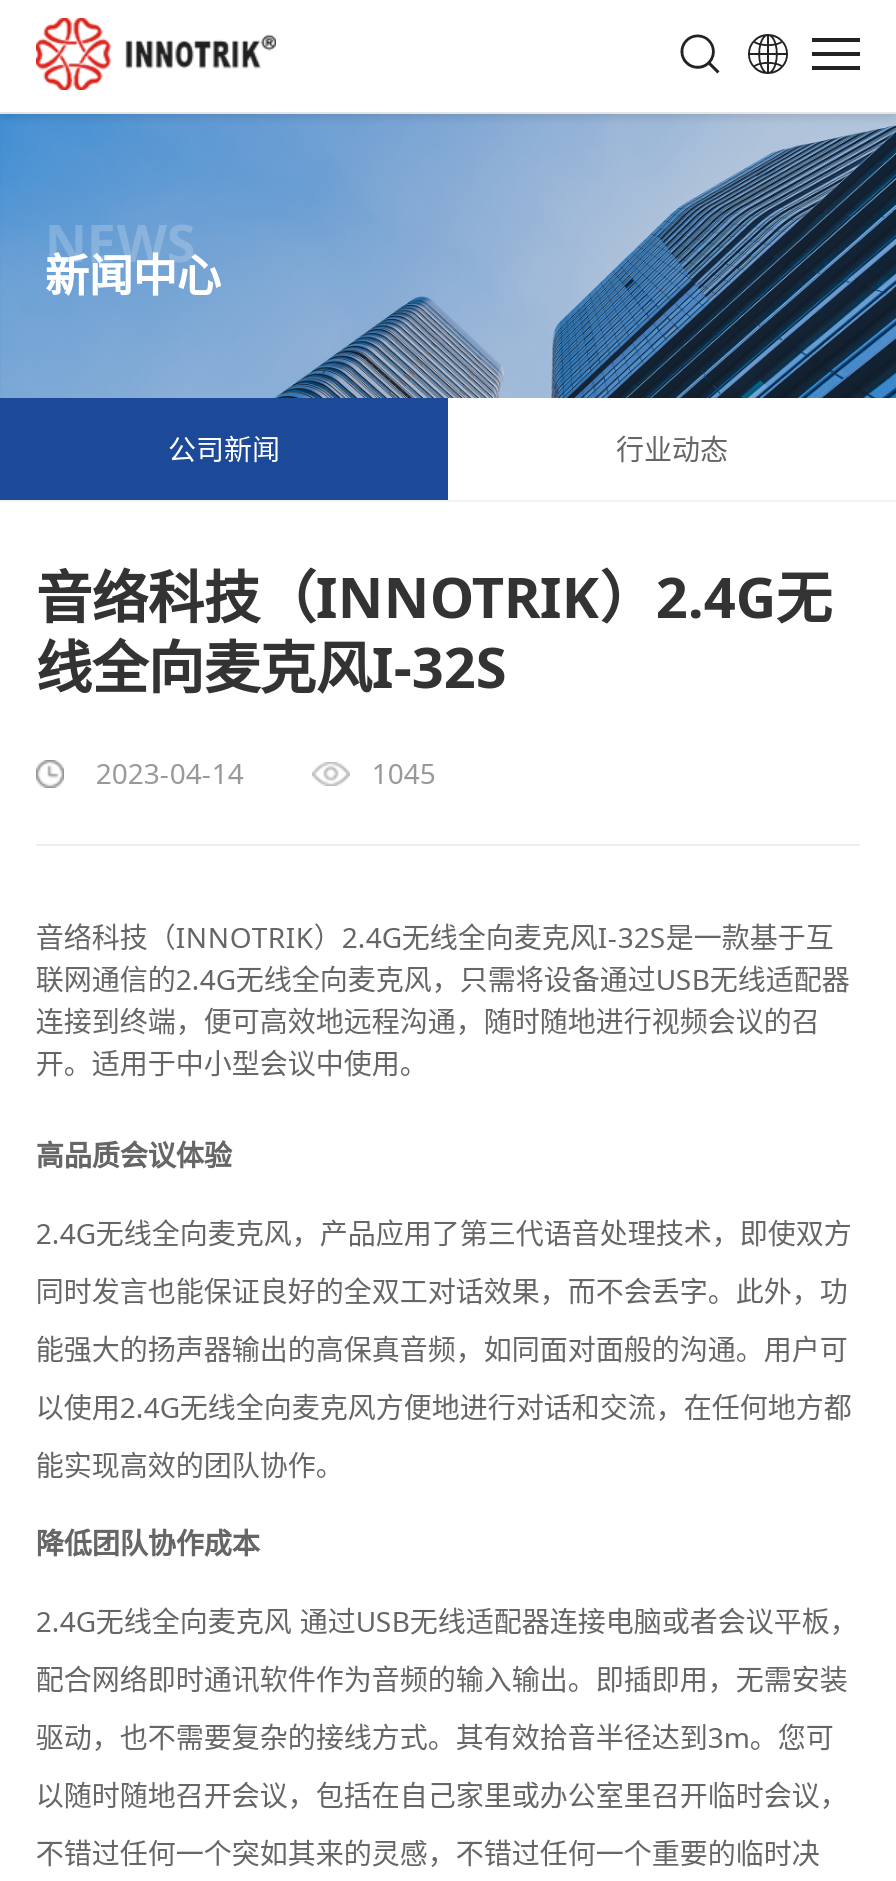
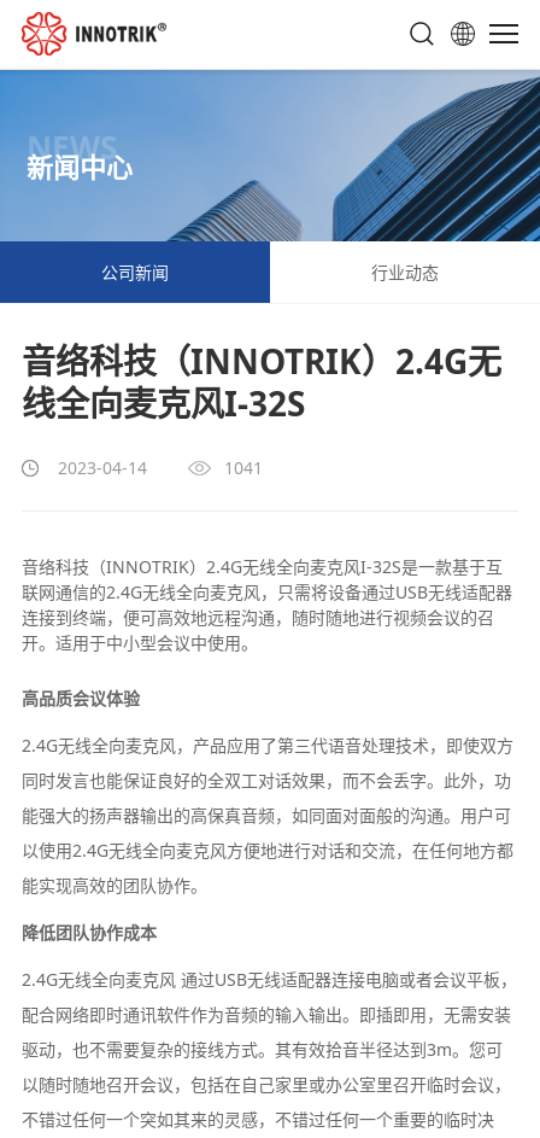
[372,755,436,793] 1045 -> [224,457,263,479] 1041

